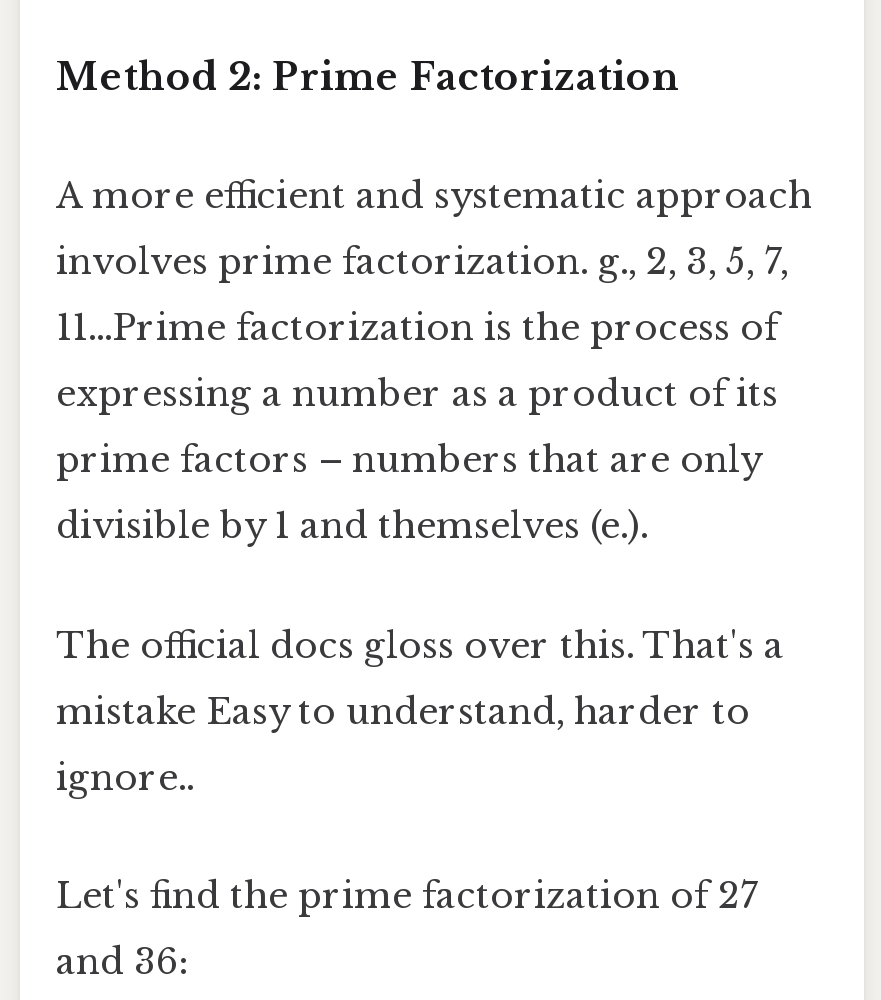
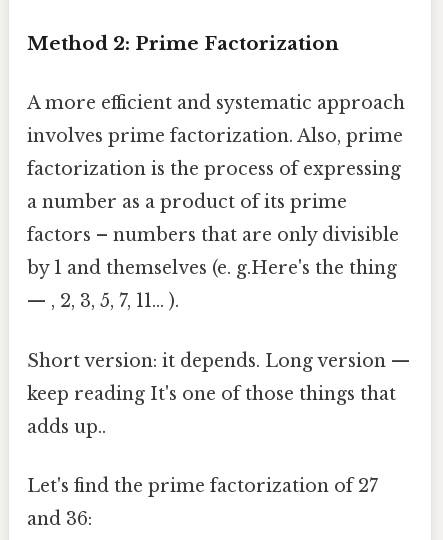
[56,241,788,799] involves prime factorization. g., 2, 3, 5, 7, | 11...Prime factorization is the process of | expressing a number as a product of its | prime factors – numbers that are only | divisible by 1 and themselves (e.). | The official docs gloss over this. That's a | mistake Easy to understand, harder to | ignore.. -> [27,125,410,437] involves prime factorization. Also, prime | factorization is the process of expressing | a number as a product of its prime | factors – numbers that are only divisible | by 1 and themselves (e. g.Here's the thing | — , 2, 3, 5, 7, 11... ). | Short version: it depends. Long version — | keep reading It's one of those things that | adds up..

